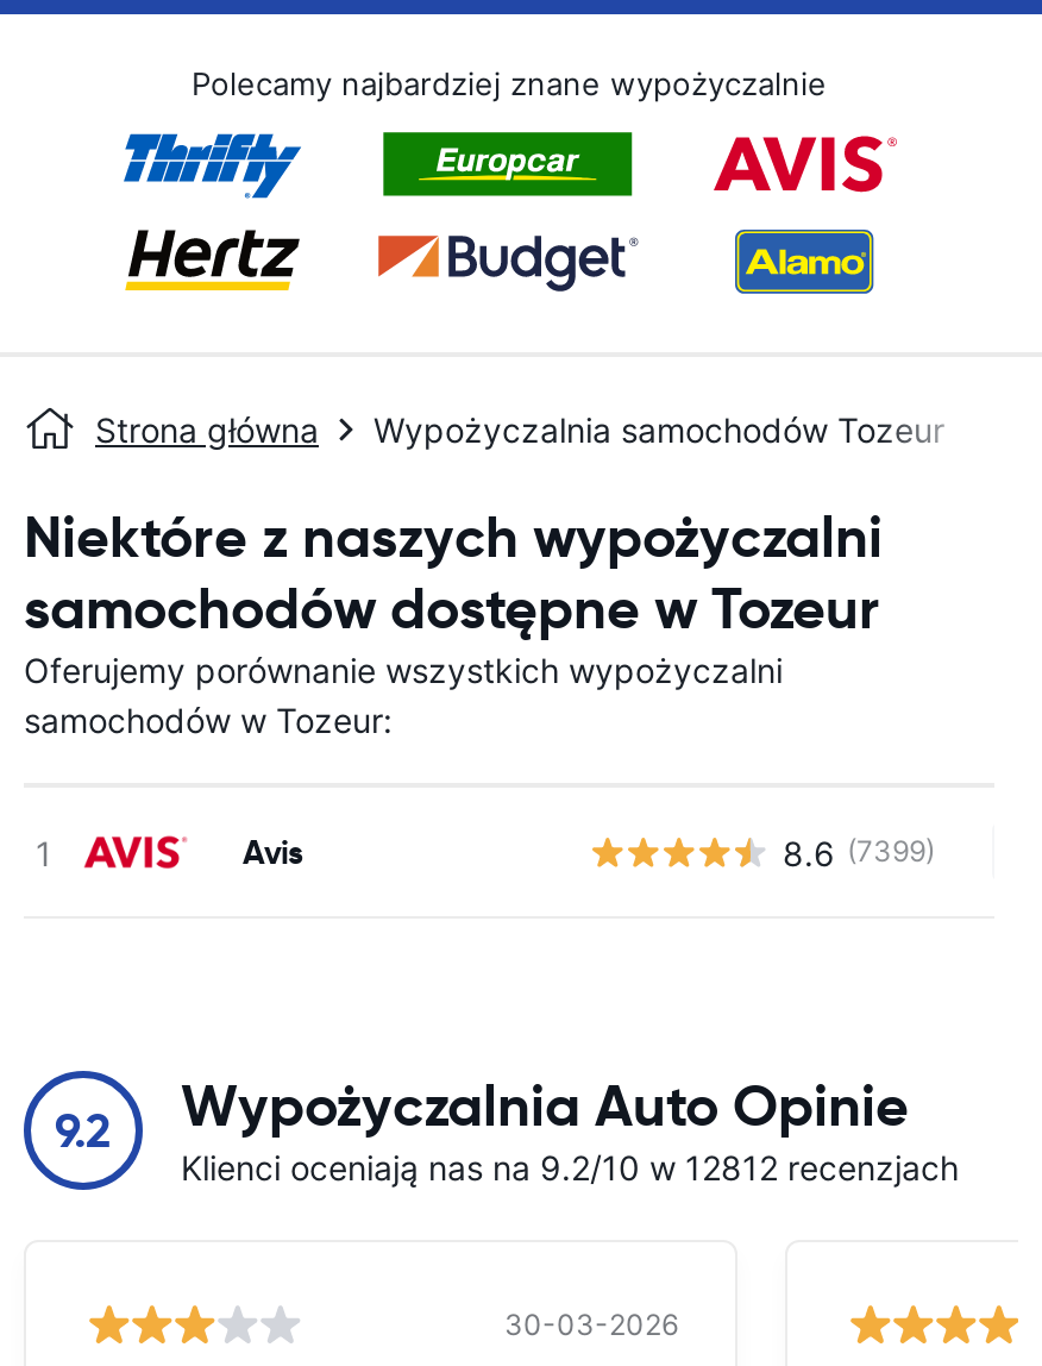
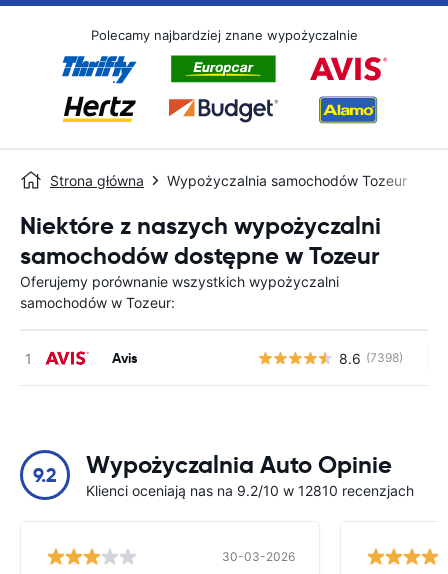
[783,832,935,872] 8.6 (7399) -> [339,349,403,366] 8.6 (7398)
[181,1147,959,1188] Klienci oceniają nas na 9.2/10 w 12812 recenzjach -> [86,482,414,499] Klienci oceniają nas na 9.2/10 w 12810 recenzjach

